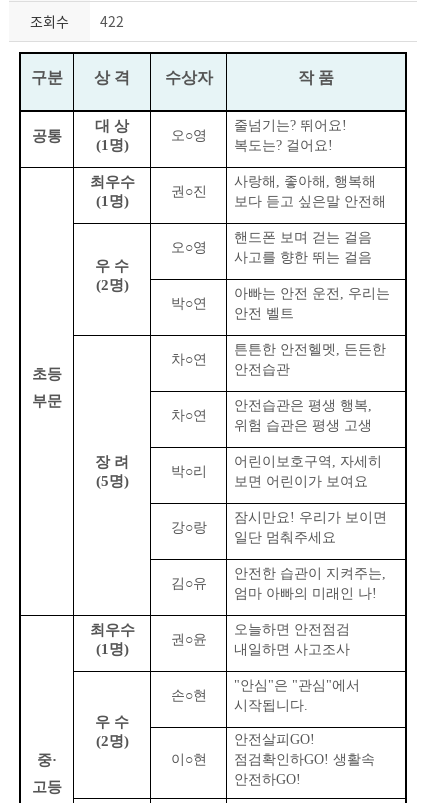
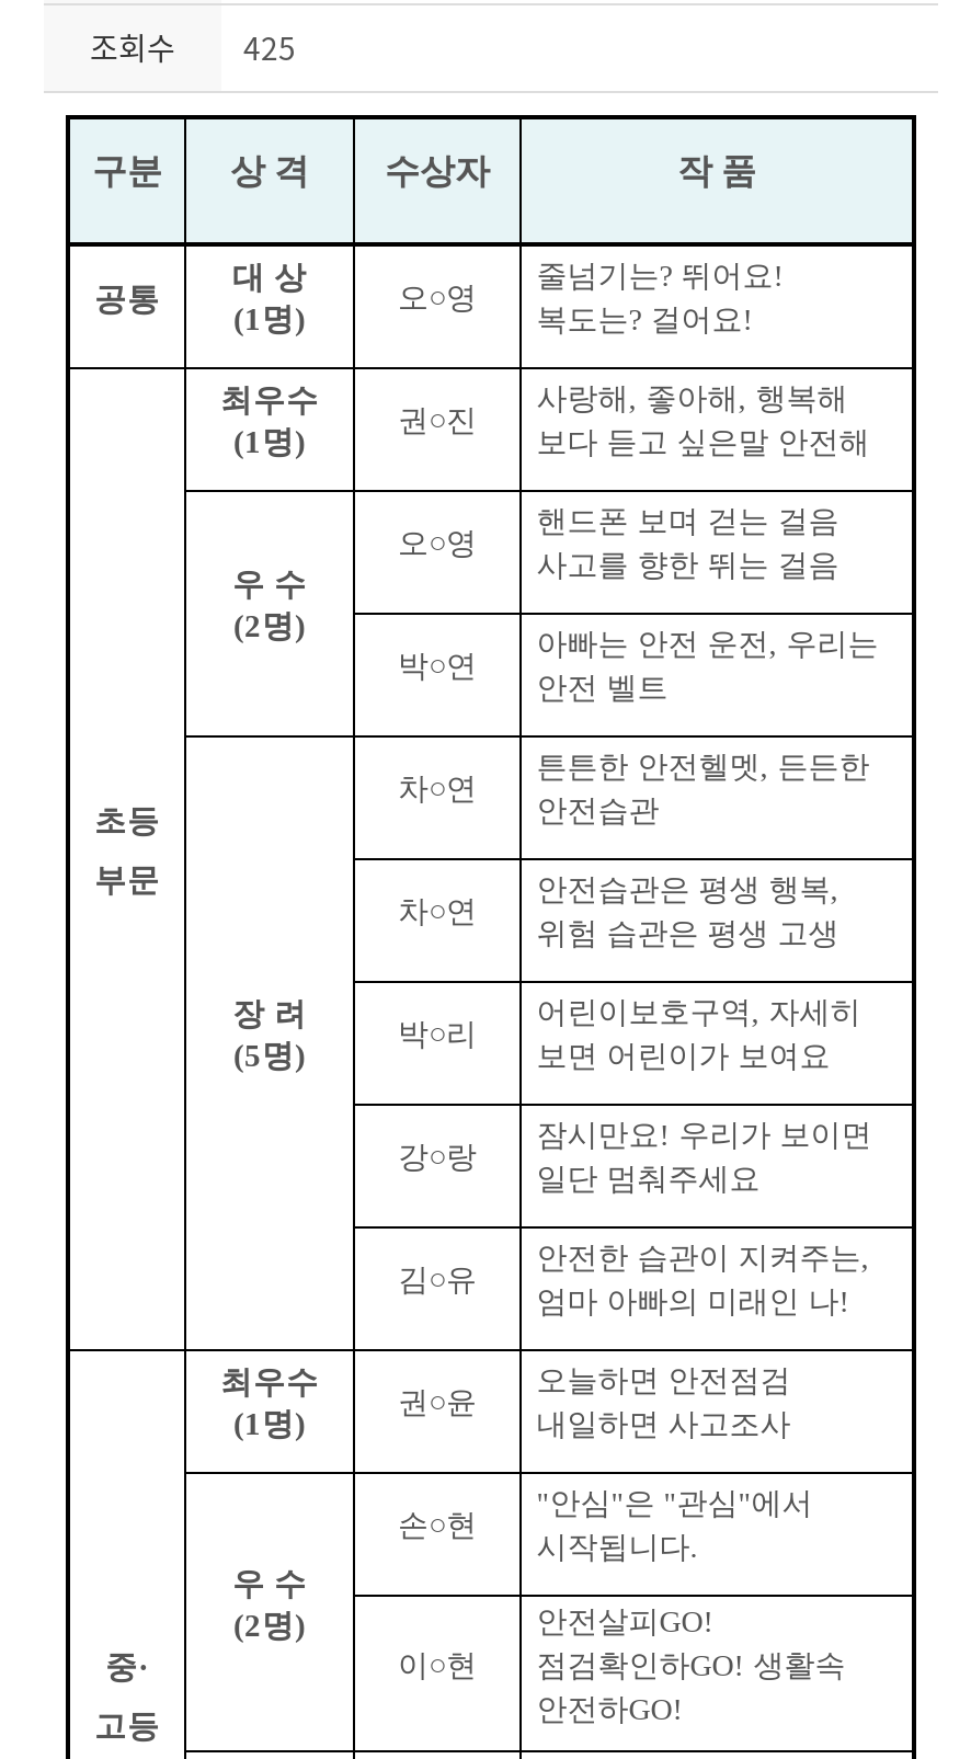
[30,11,124,31] 조회수 422 -> [90,25,296,69] 조회수 425

